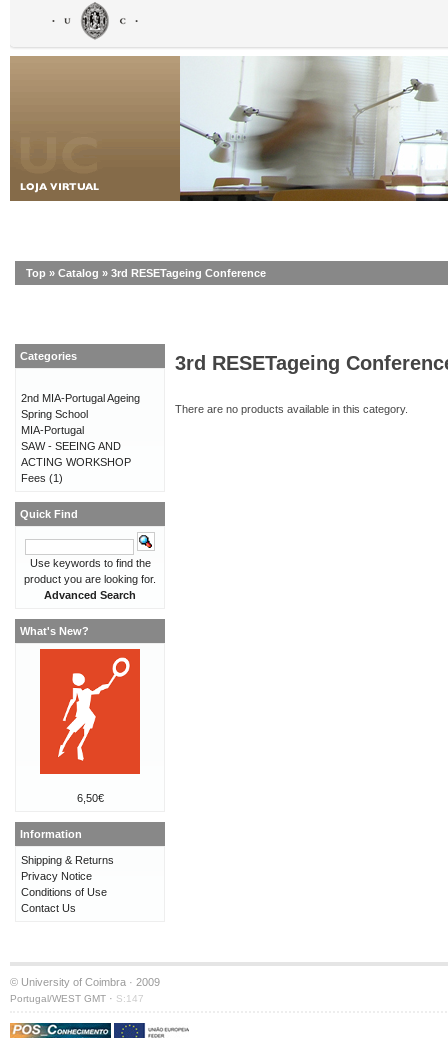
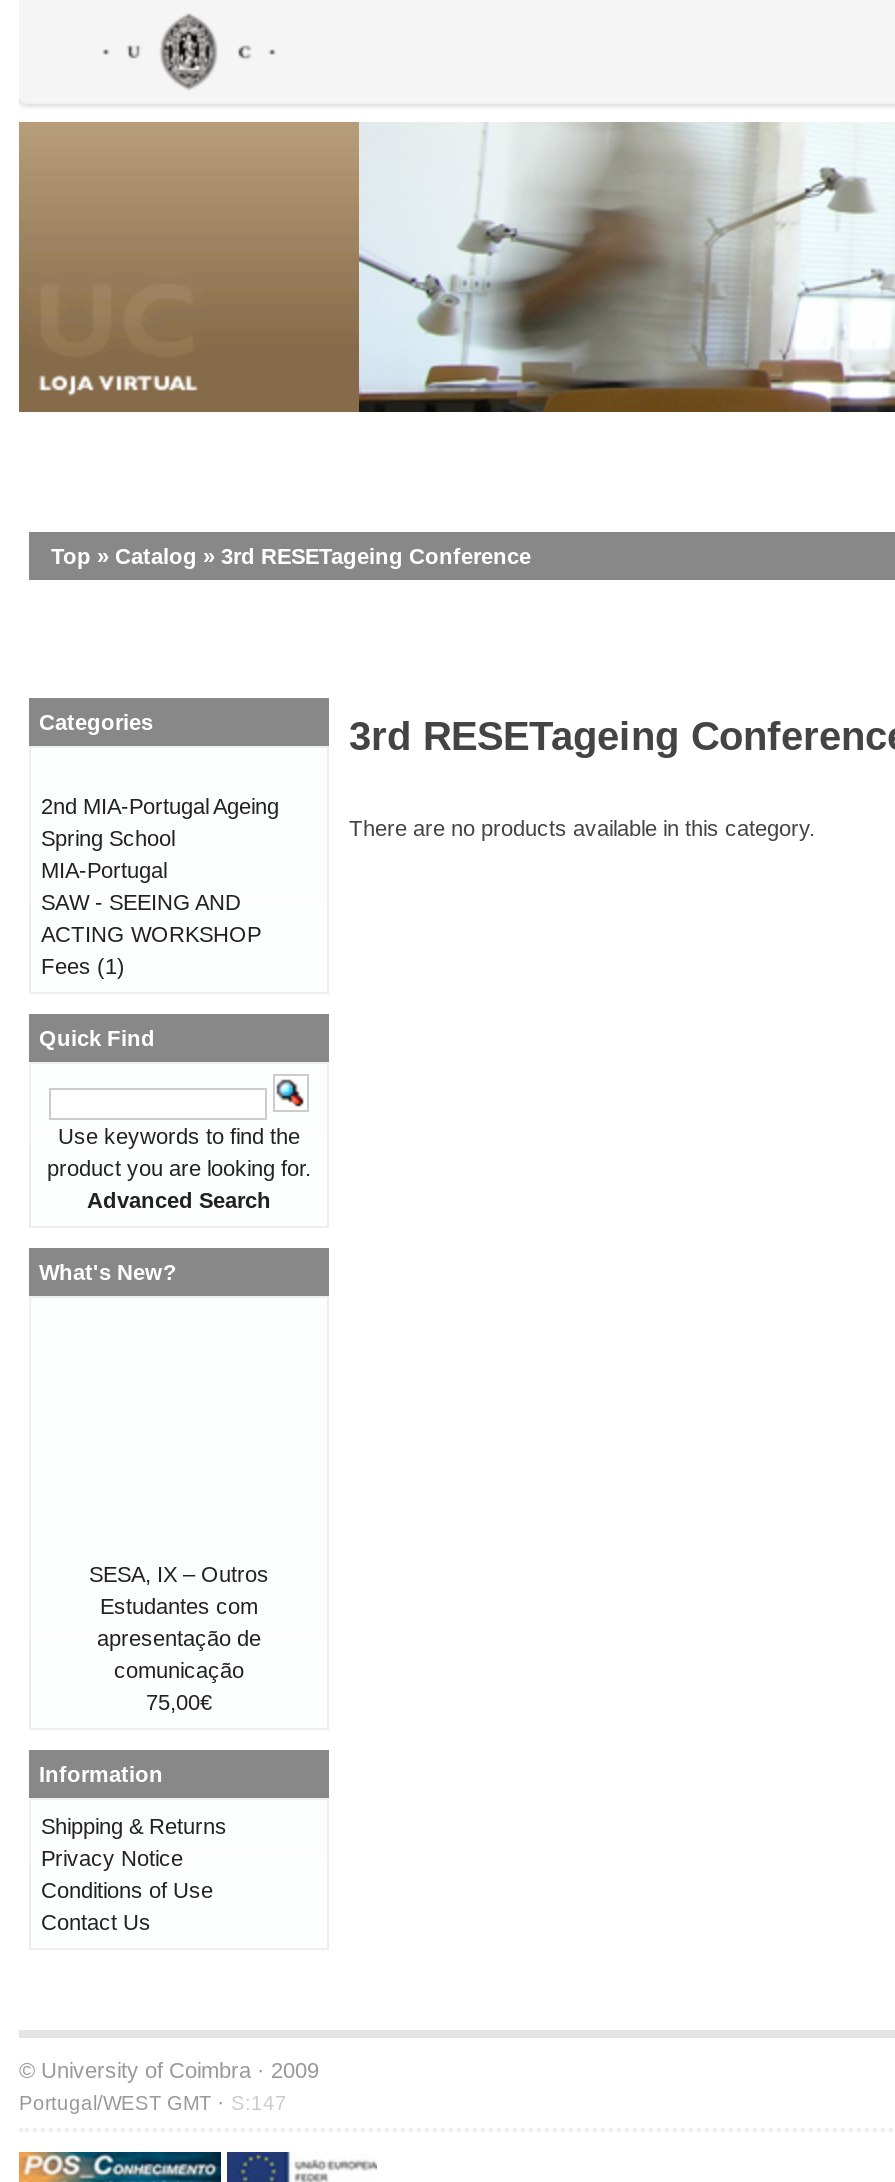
[39,648,141,721] [image] -> none
[76,792,103,804] 6,50€ -> [89,1562,269,1714] SESA, IX – Outros | Estudantes com | apresentação de | comunicação | 75,00€

